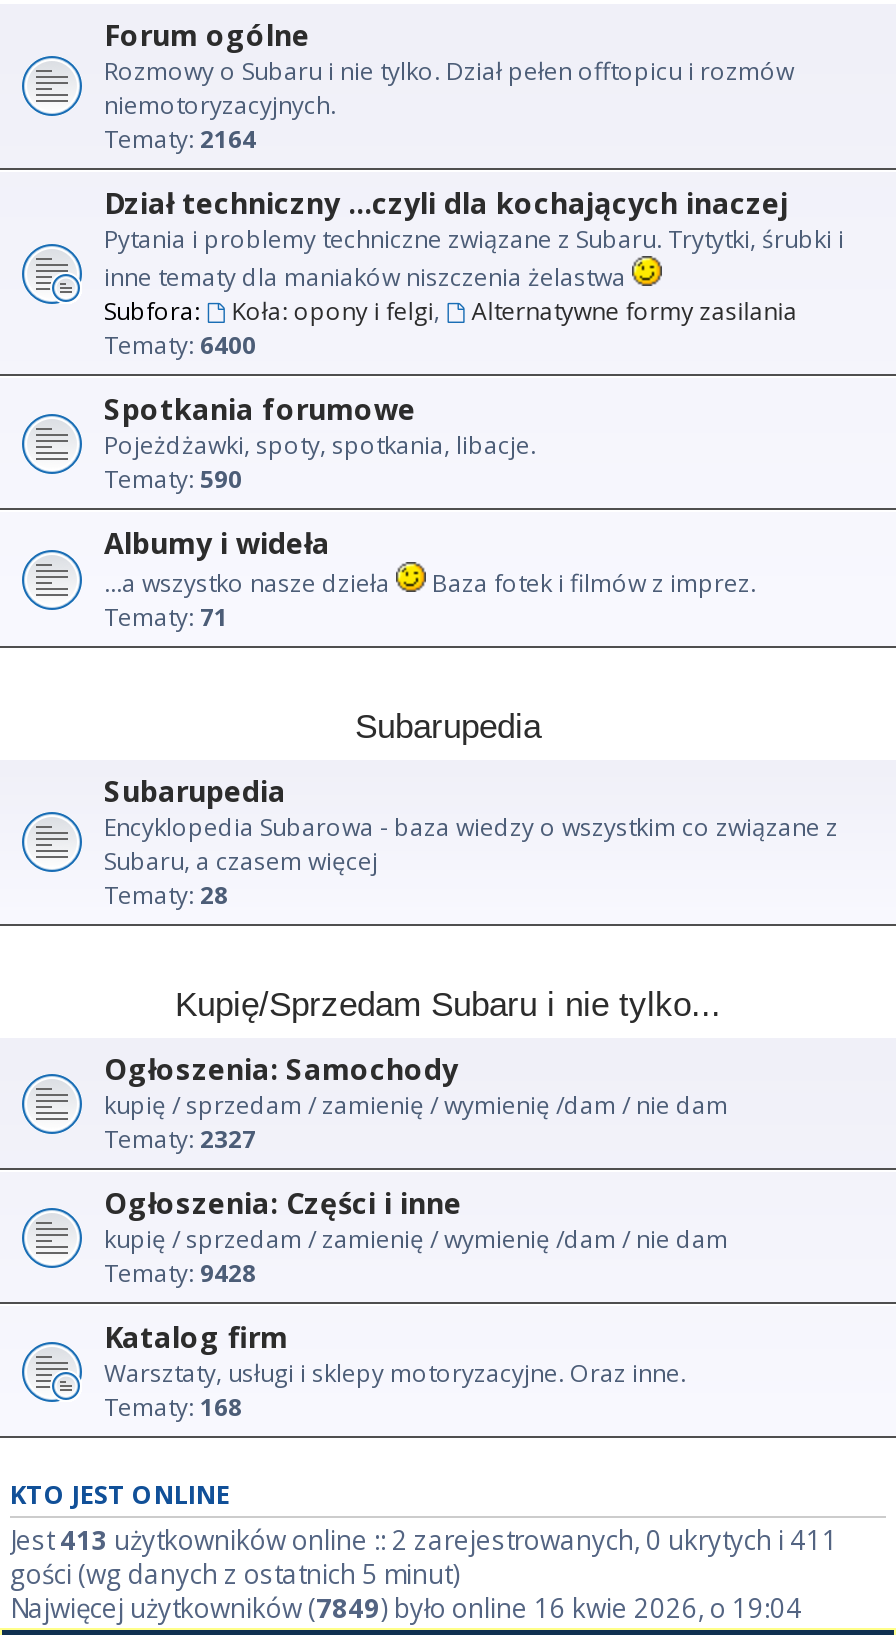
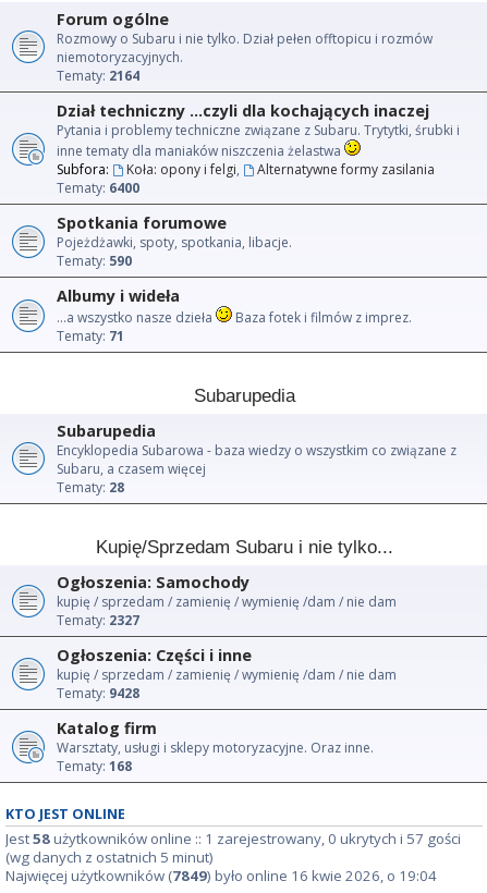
[10,1522,838,1592] Jest413 użytkowników online :: 2 zarejestrowanych, 0 ukrytych i 411 | gości (wg danych z ostatnich 5 minut) -> [5,829,461,867] Jest58 użytkowników online :: 1 zarejestrowany, 0 ukrytych i 57 gości | (wg danych z ostatnich 5 minut)

